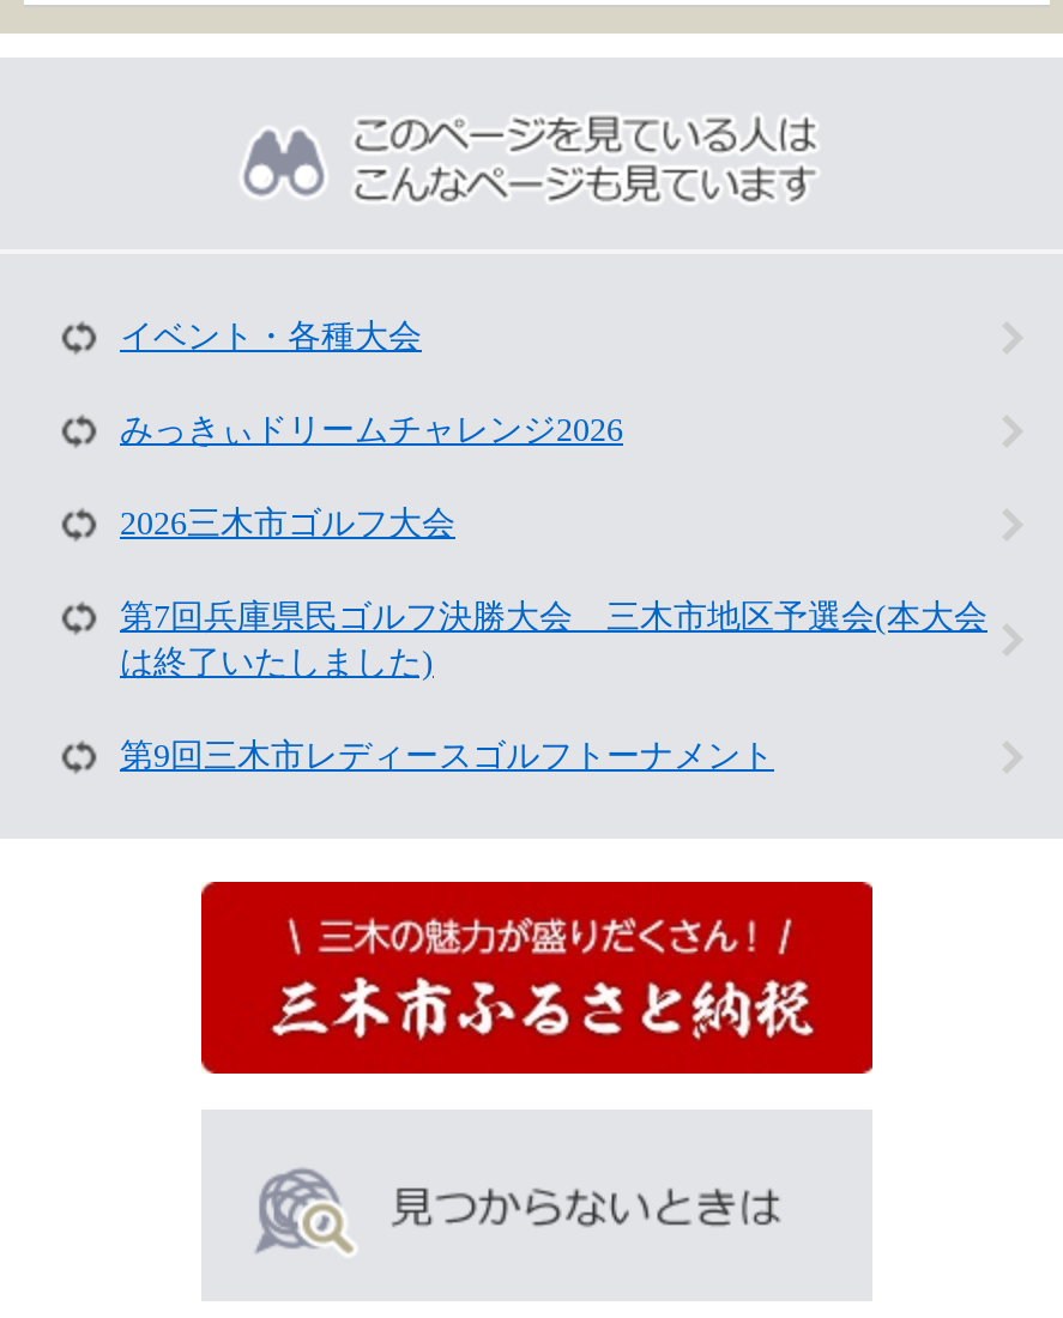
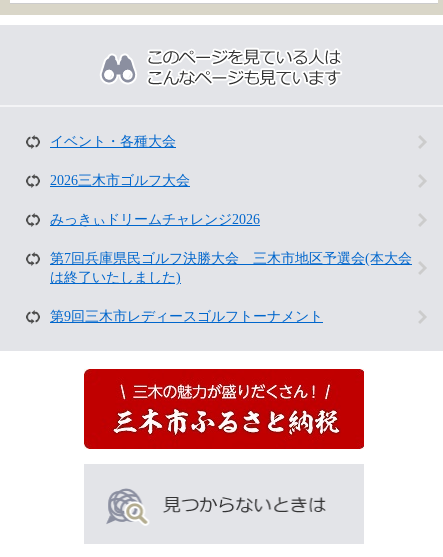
moved [120,411,623,447] -> [50,212,260,227]: みっきぃドリームチャレンジ2026
moved [120,505,455,541] -> [50,173,190,188]: 2026三木市ゴルフ大会

